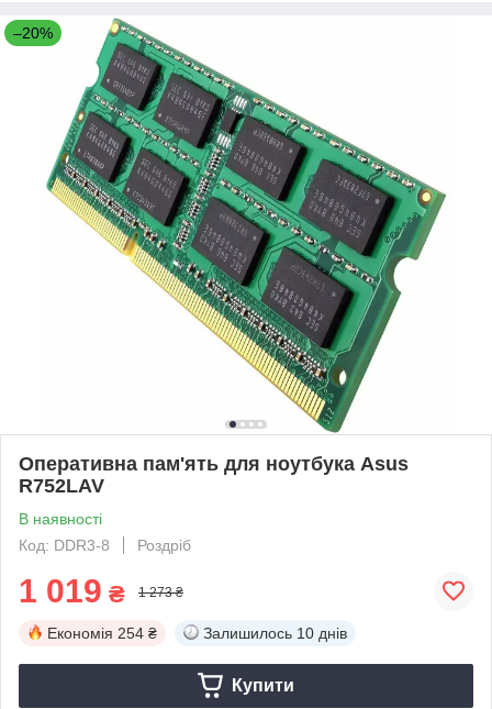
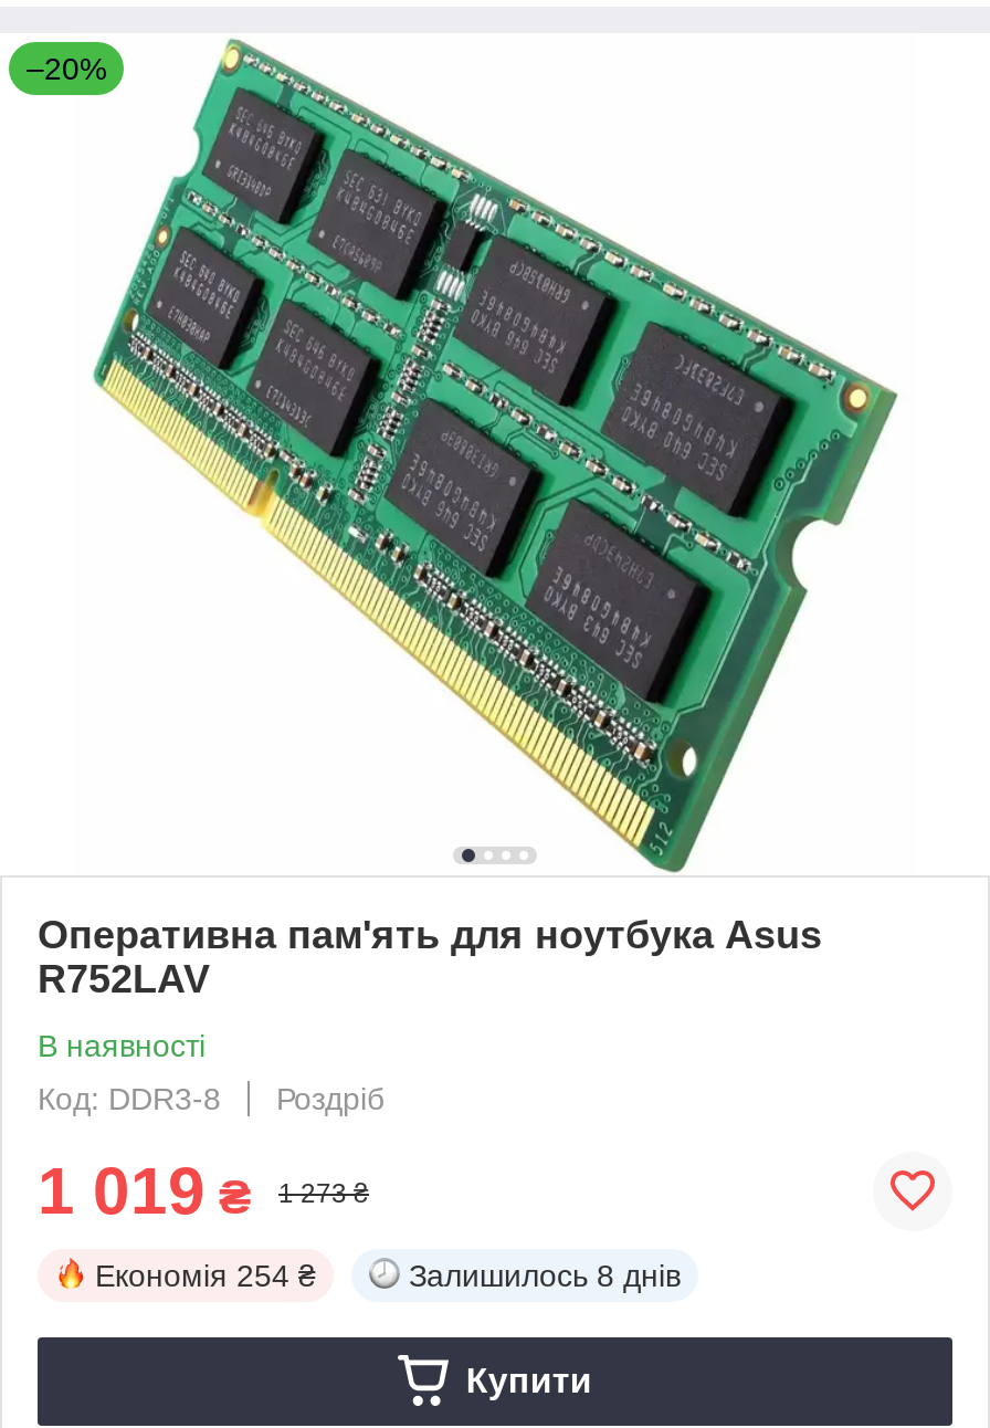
[203,624,347,642] Залишилось 10 днів -> [409,1257,681,1293] Залишилось 8 днів

